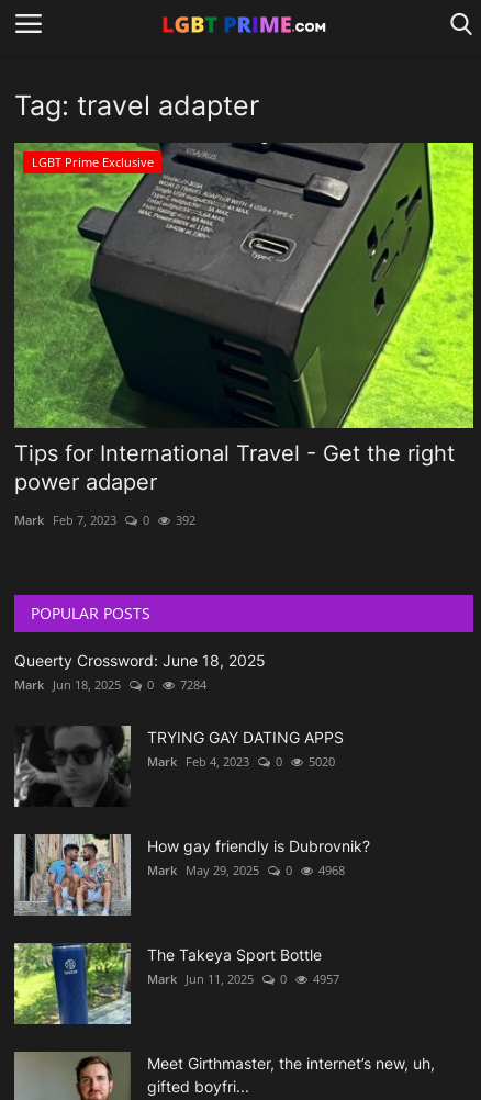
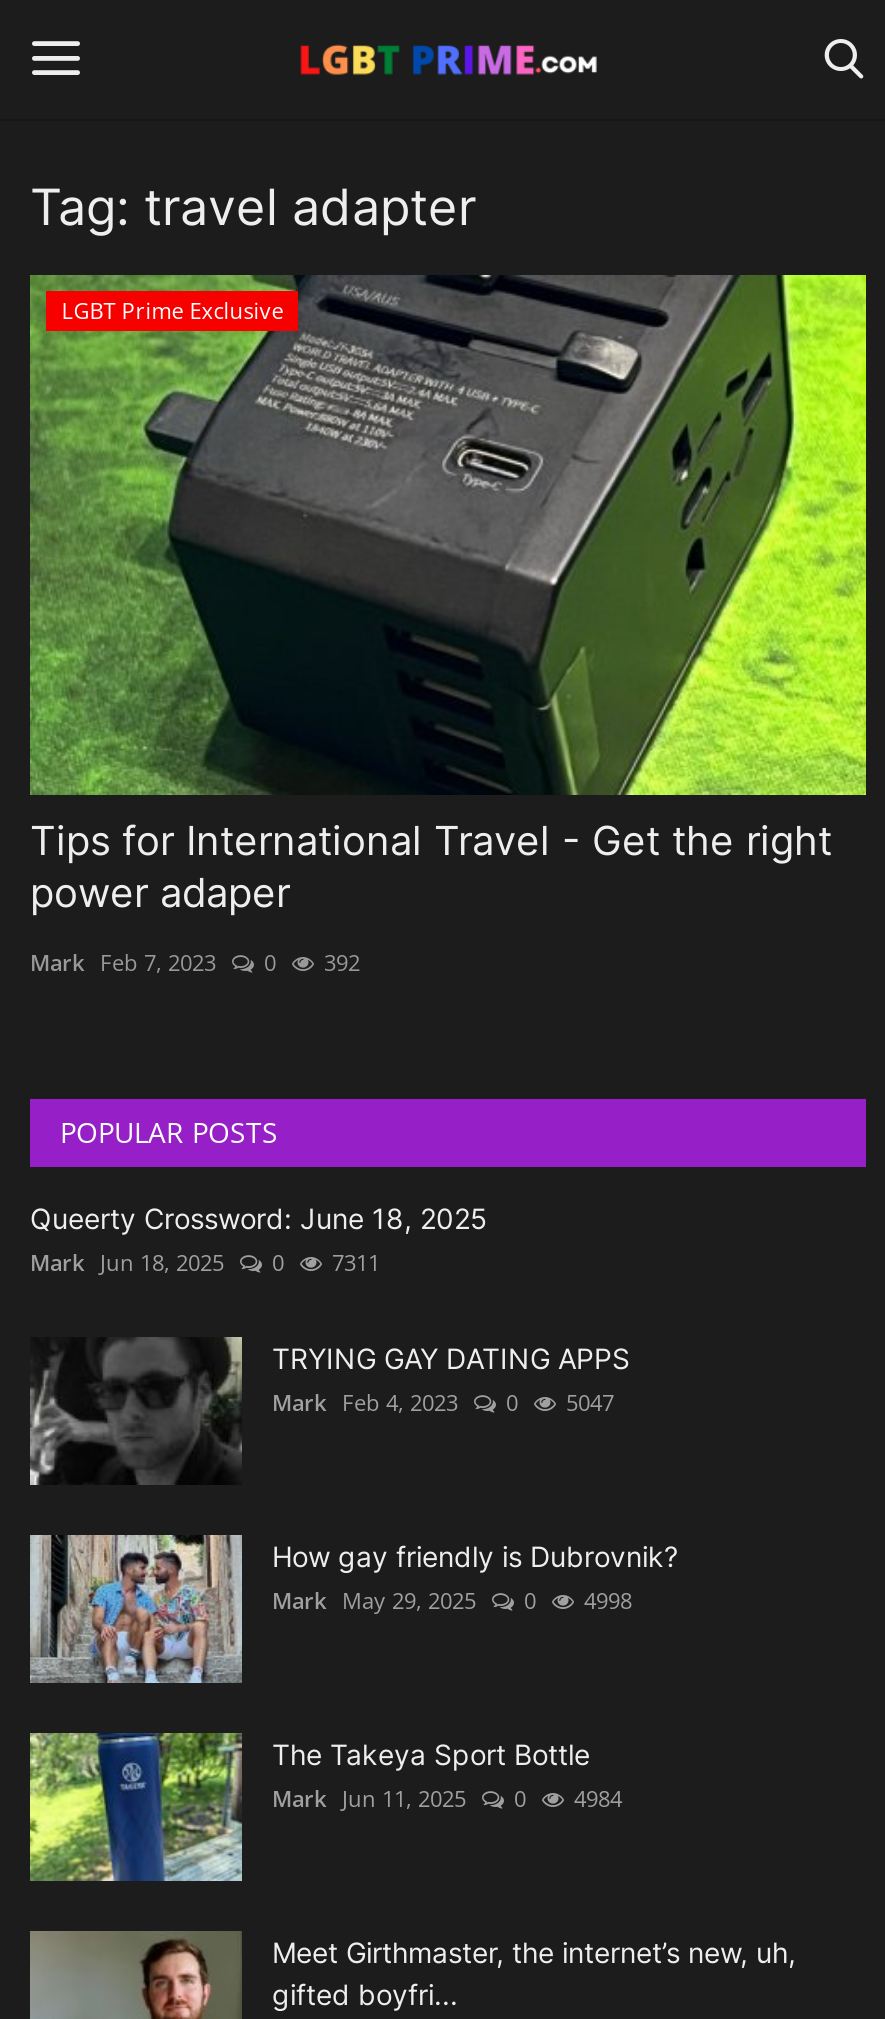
[14,676,206,693] Mark Jun 18, 2025 0 7284 -> [30,1247,380,1277] Mark Jun 18, 2025 0 7311
[147,753,335,770] Mark Feb 4, 2023 0 5020 -> [272,1387,614,1417] Mark Feb 4, 2023 0 5047
[147,862,345,878] Mark May 29, 2025 0 4968 -> [272,1585,632,1615] Mark May 29, 2025 0 4998
[147,971,339,987] Mark Jun 11, 2025 0 4957 -> [272,1783,622,1813] Mark Jun 11, 2025 0 4984

